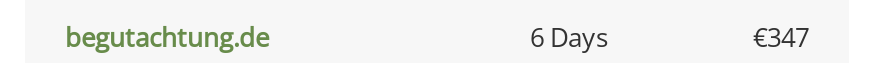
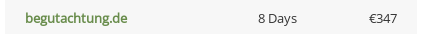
[530,18,608,54] 6 Days -> [257,8,296,26] 8 Days

